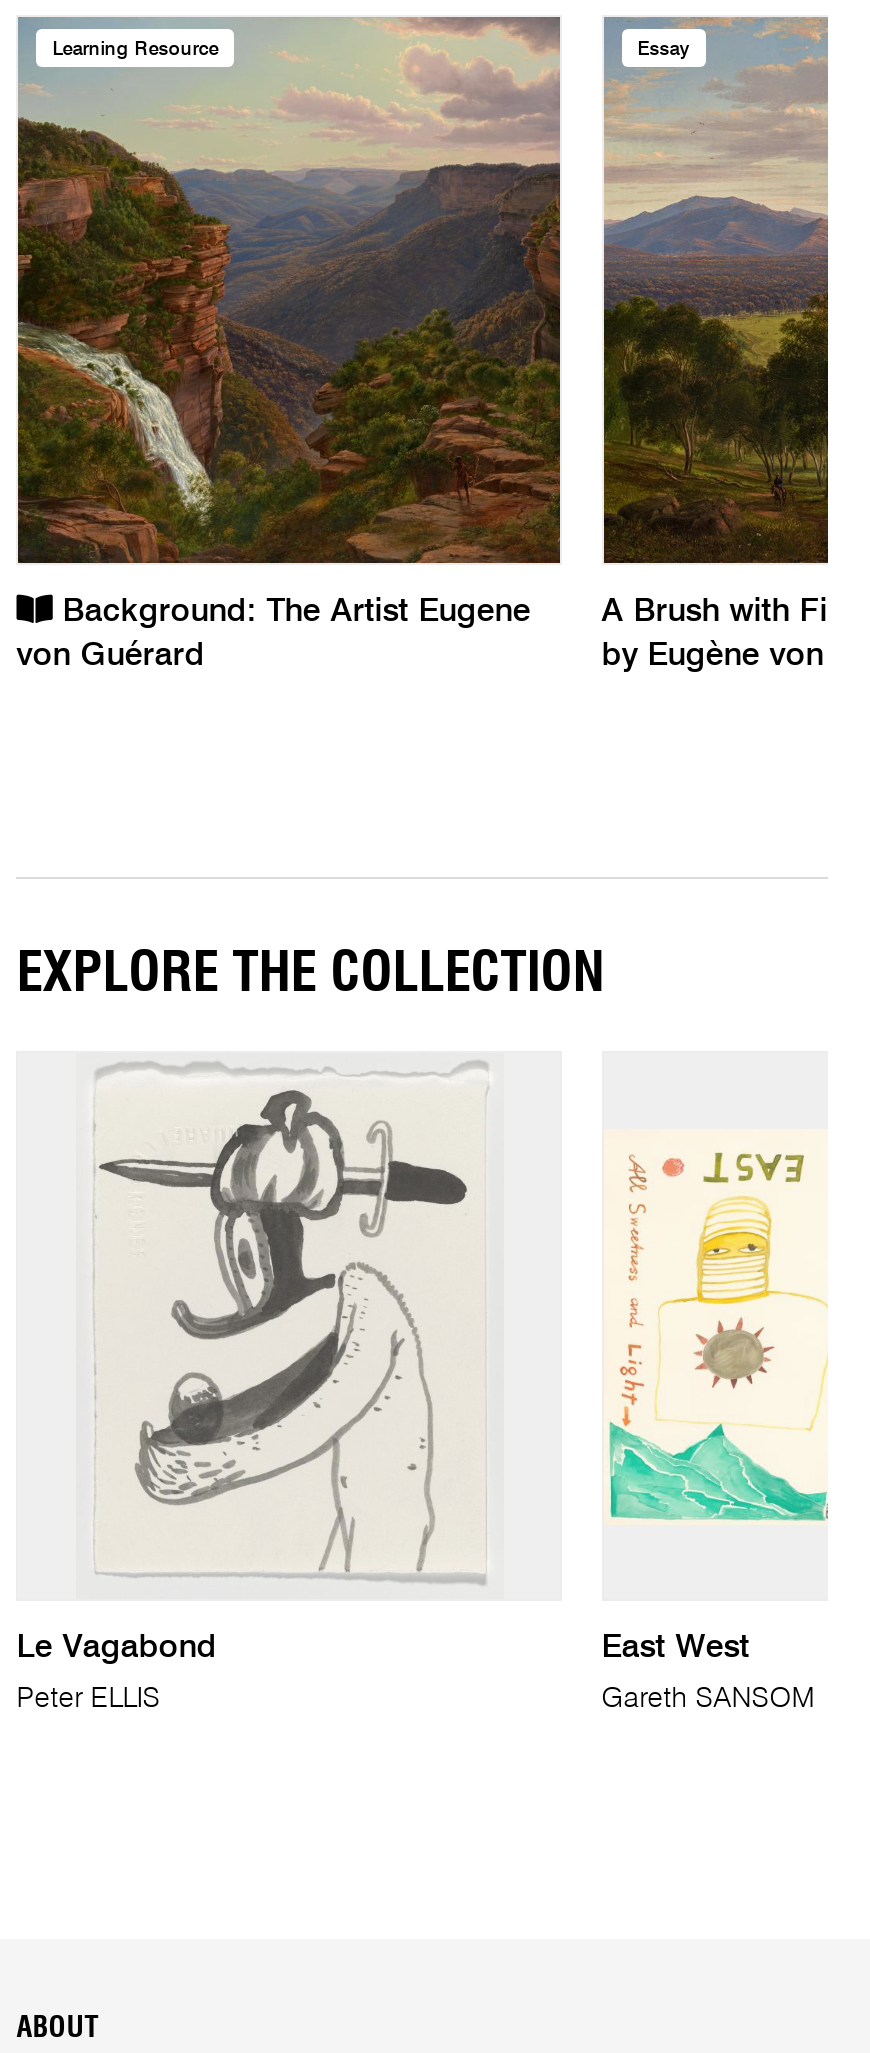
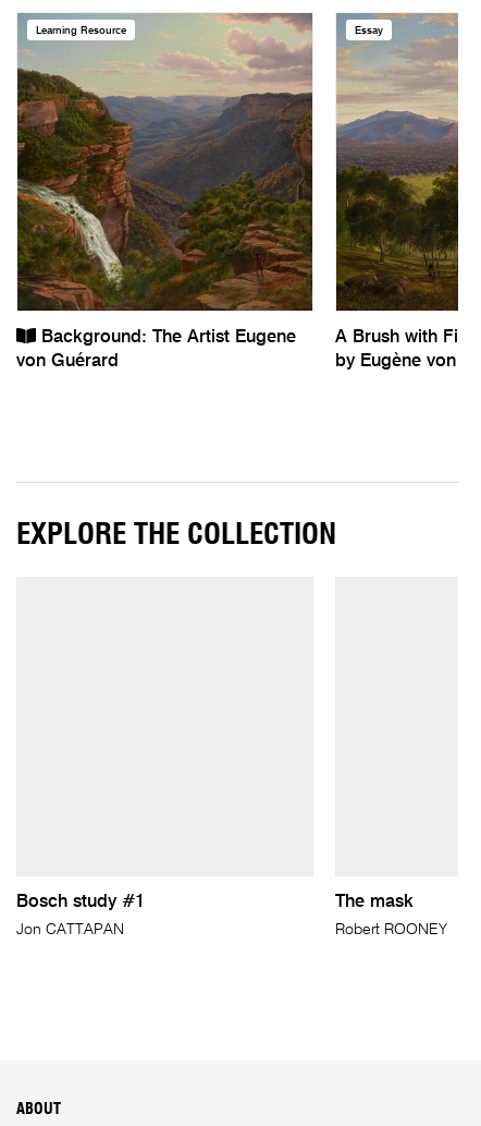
[94,1061,488,1585] [image] -> none
[608,1151,828,1521] [image] -> none
[16,1633,216,1665] Le Vagabond -> [17,894,145,911] Bosch study #1
[602,1633,750,1665] East West -> [335,894,413,911] The mask
[16,1685,160,1713] Peter ELLIS -> [17,922,124,937] Jon CATTAPAN
[602,1685,816,1713] Gareth SANSOM -> [335,922,447,937] Robert ROONEY

